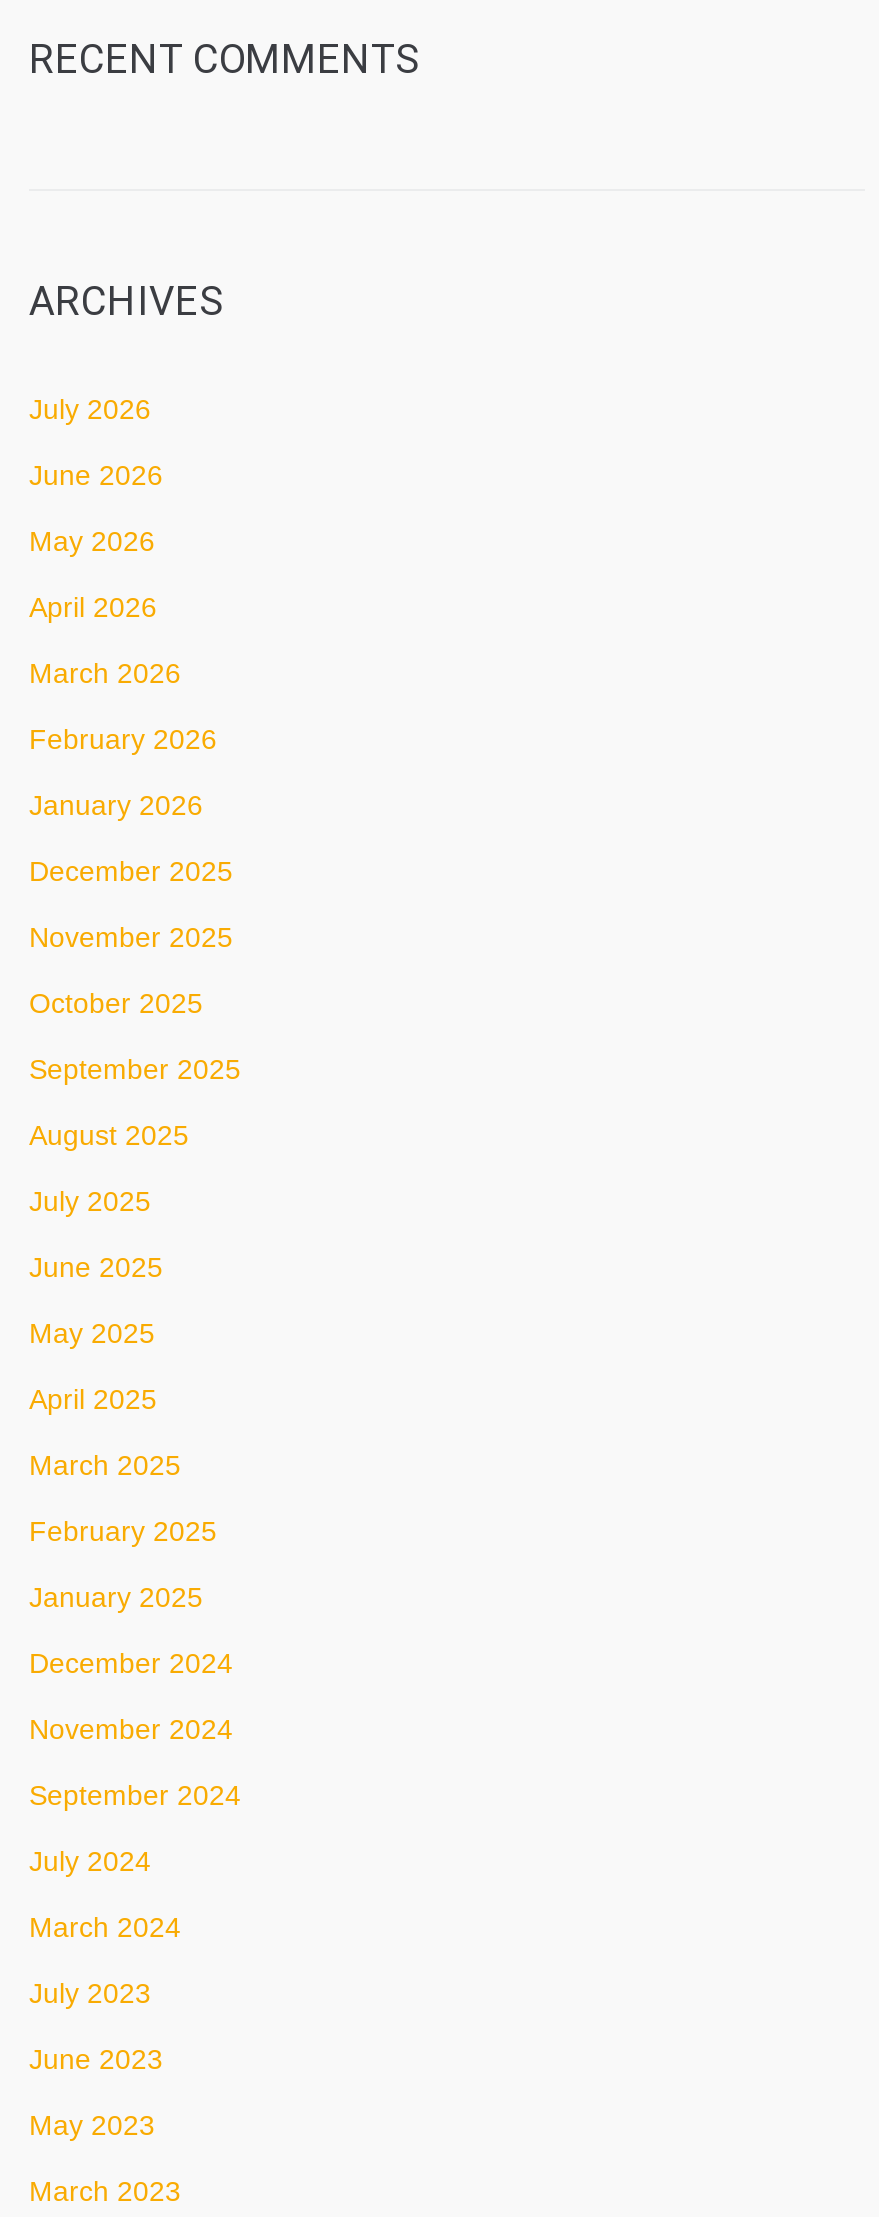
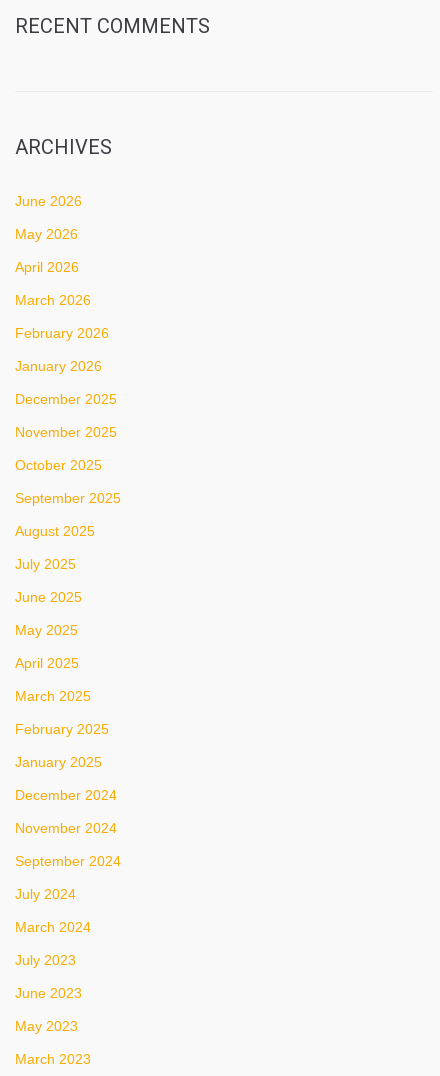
[29,393,151,425] July 2026 -> none

